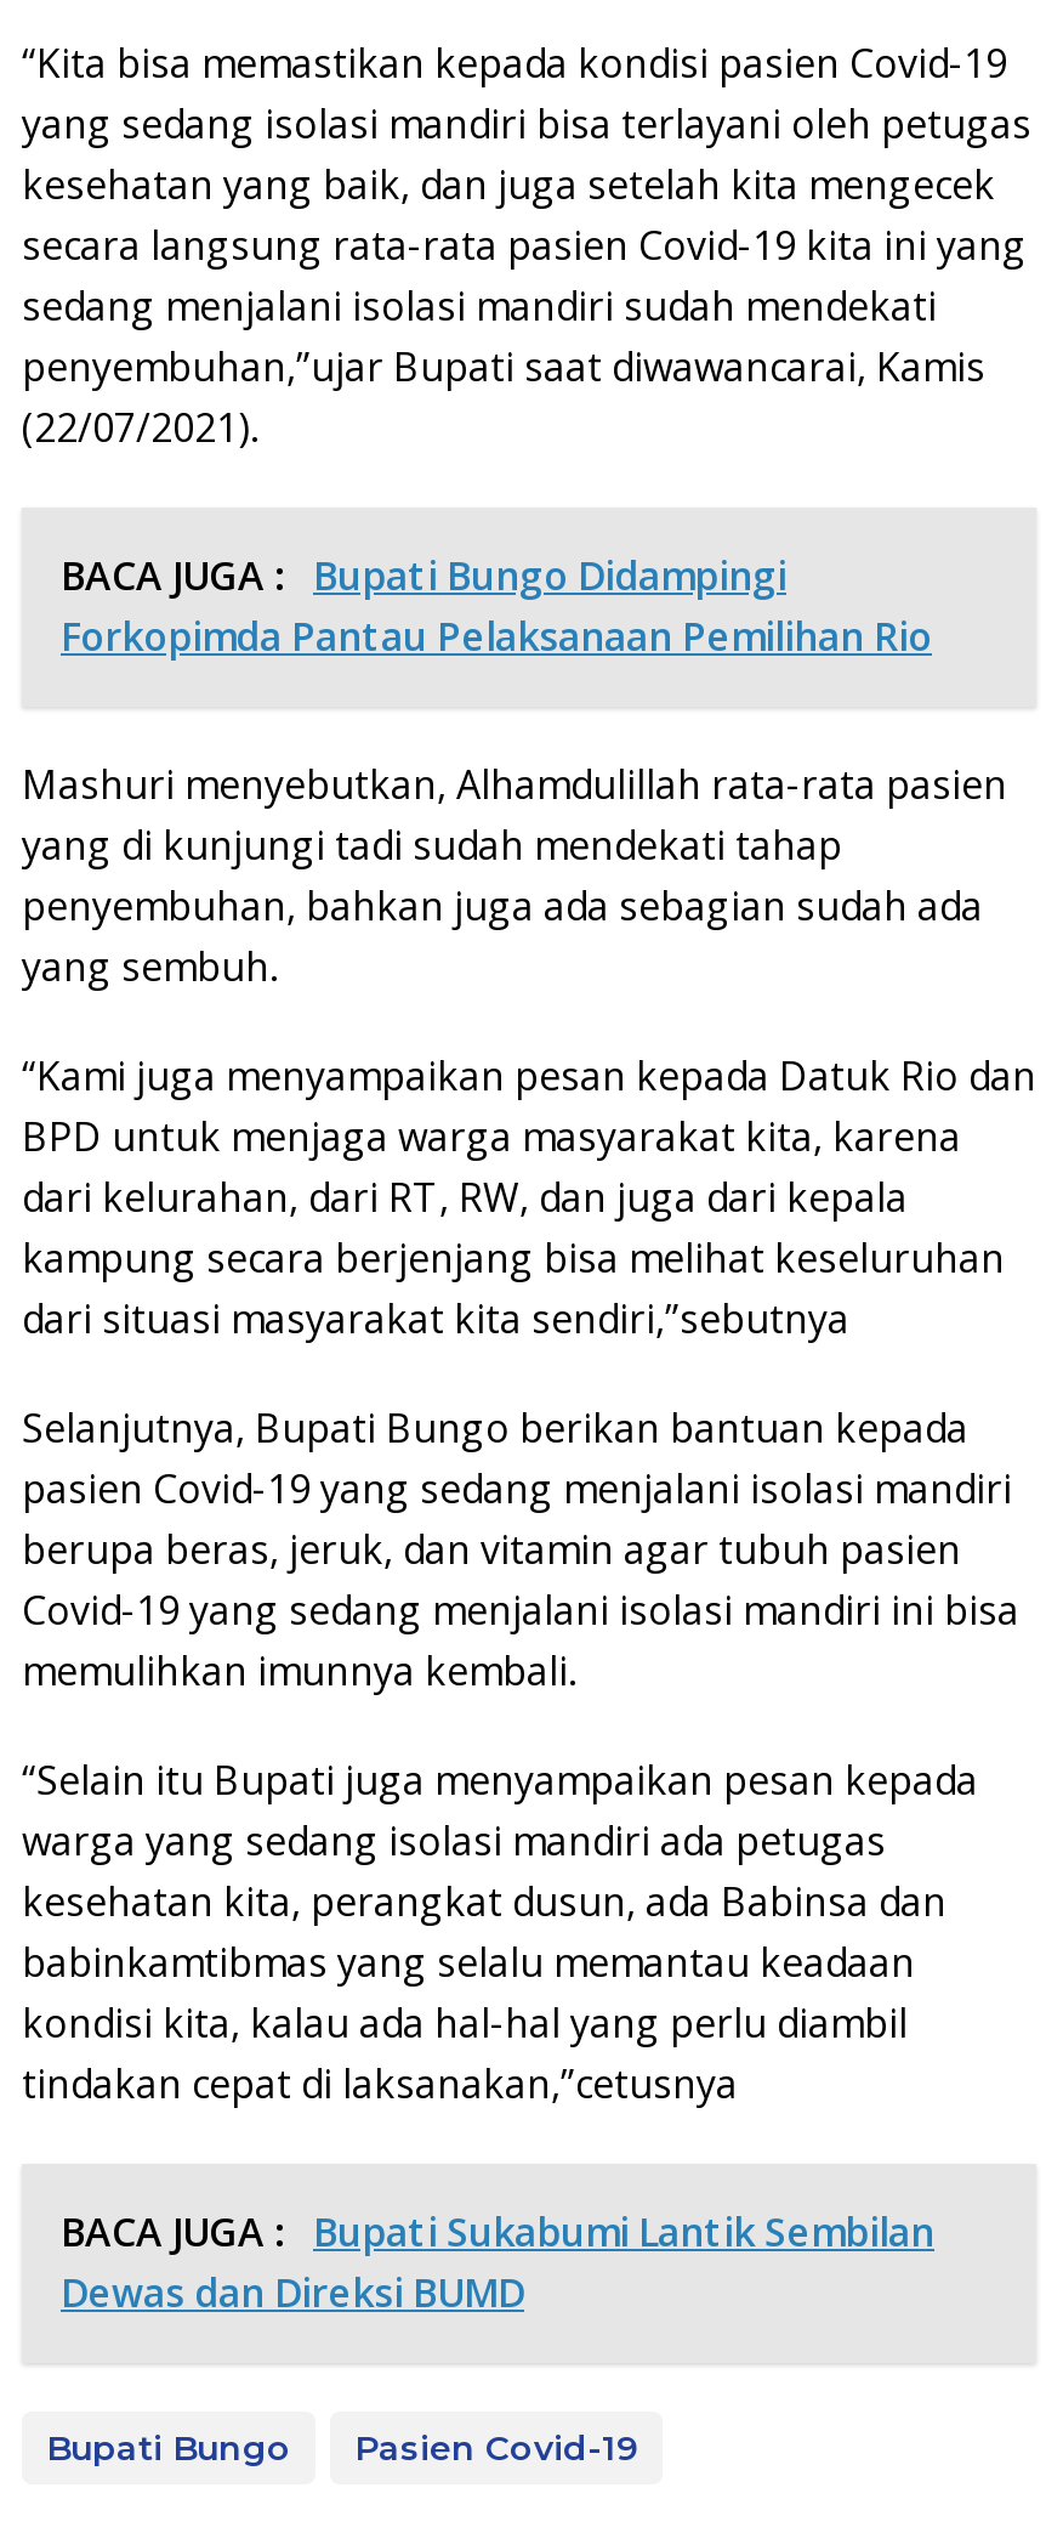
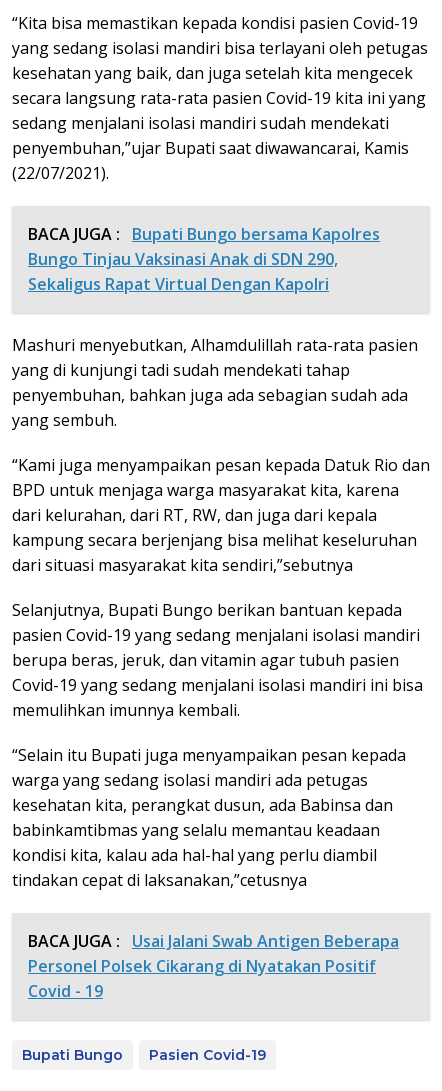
[61,549,932,663] BACA JUGA : Bupati Bungo Didampingi | Forkopimda Pantau Pelaksanaan Pemilihan Rio -> [28,223,380,295] BACA JUGA : Bupati Bungo bersama Kapolres | Bungo Tinjau Vaksinasi Anak di SDN 290, | Sekaligus Rapat Virtual Dengan Kapolri
[61,2205,934,2319] BACA JUGA : Bupati Sukabumi Lantik Sembilan | Dewas dan Direksi BUMD -> [28,930,399,1002] BACA JUGA : Usai Jalani Swab Antigen Beberapa | Personel Polsek Cikarang di Nyatakan Positif | Covid - 19

